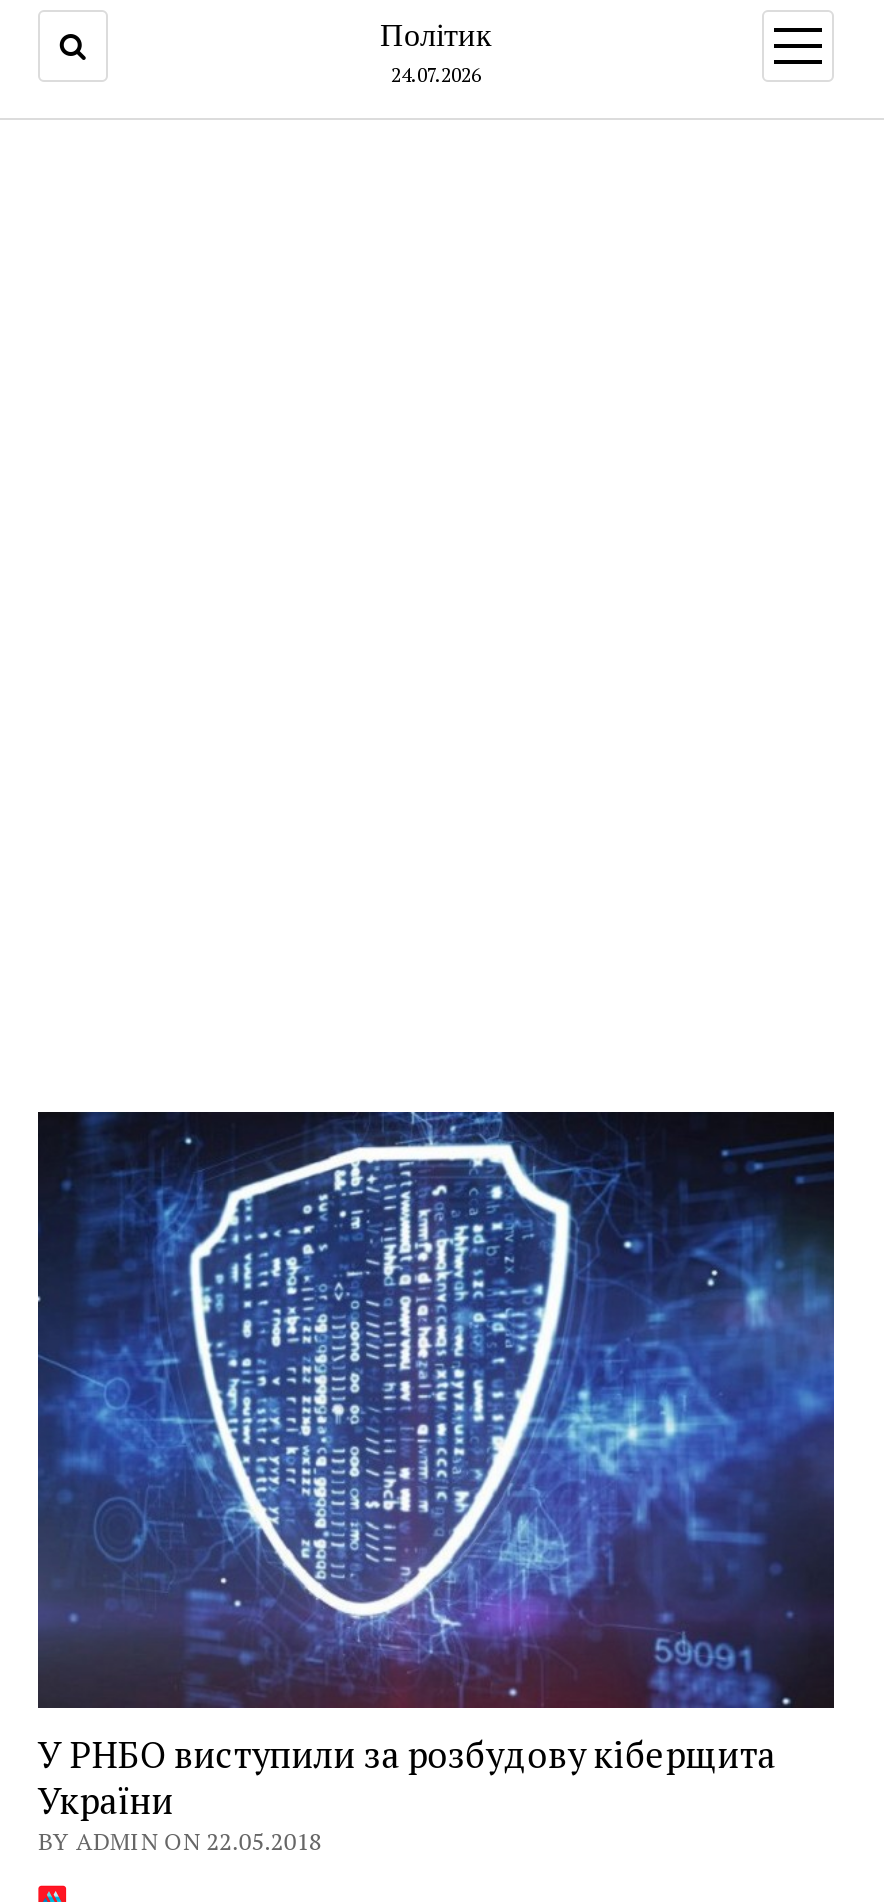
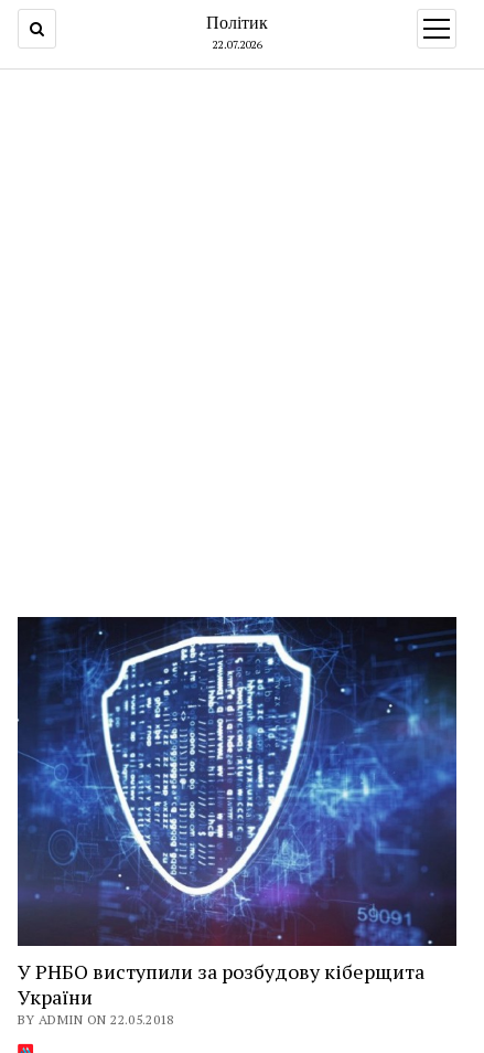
[391,62,481,88] 24.07.2026 -> [212,38,262,52] 22.07.2026

